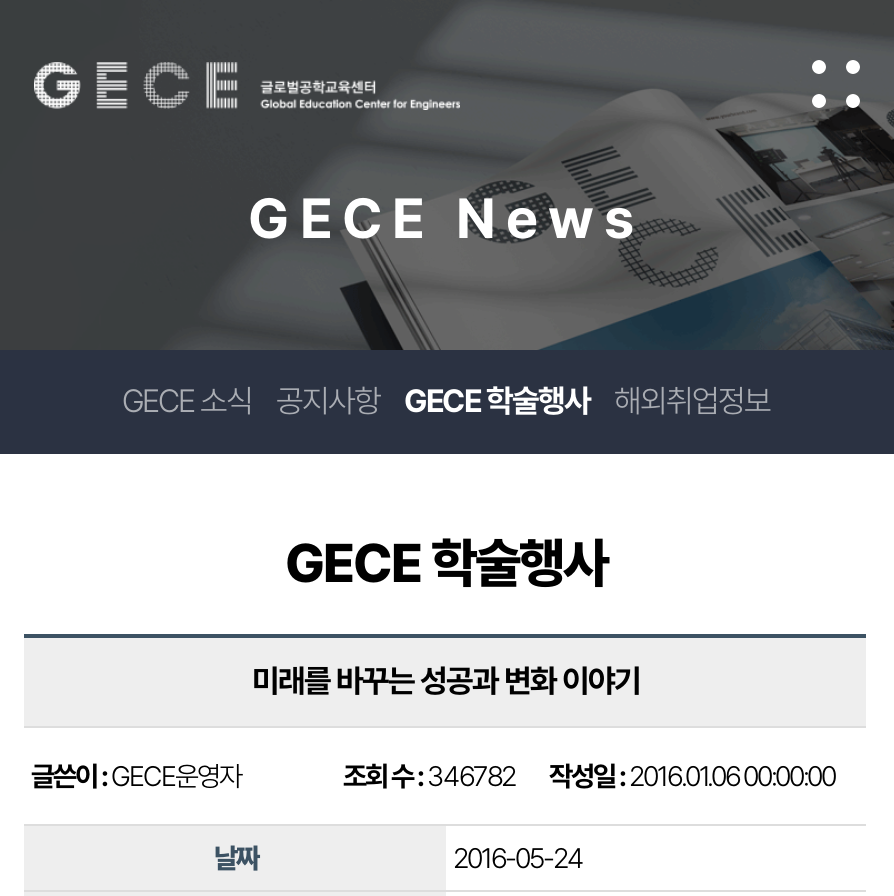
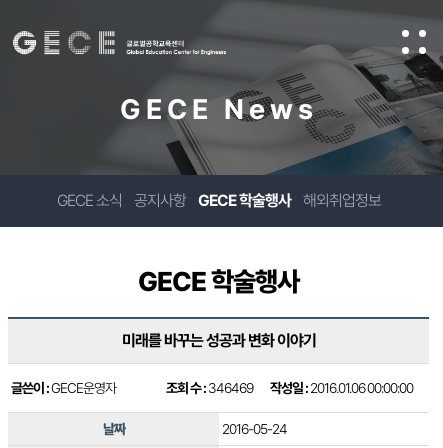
[343,760,835,792] 조회 수 : 346782 작성일 : 2016.01.06 00:00:00 -> [166,380,413,396] 조회 수 : 346469 작성일 : 2016.01.06 00:00:00

